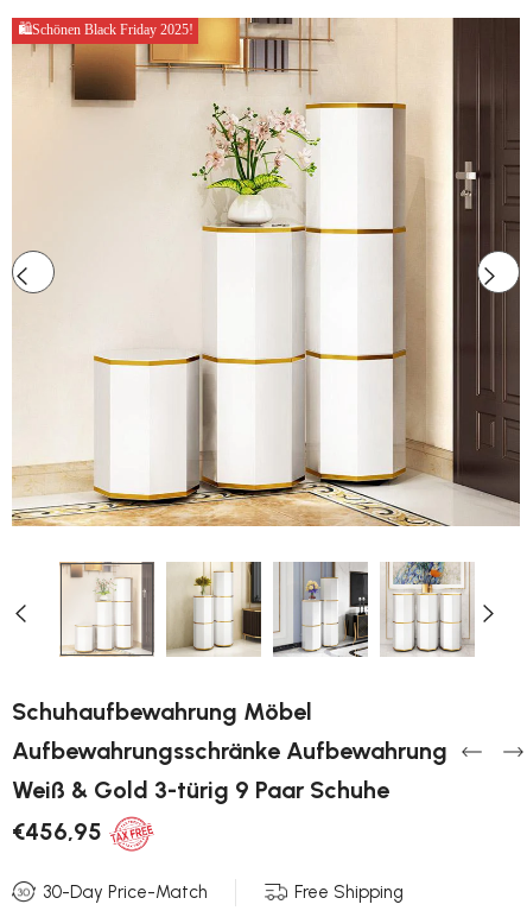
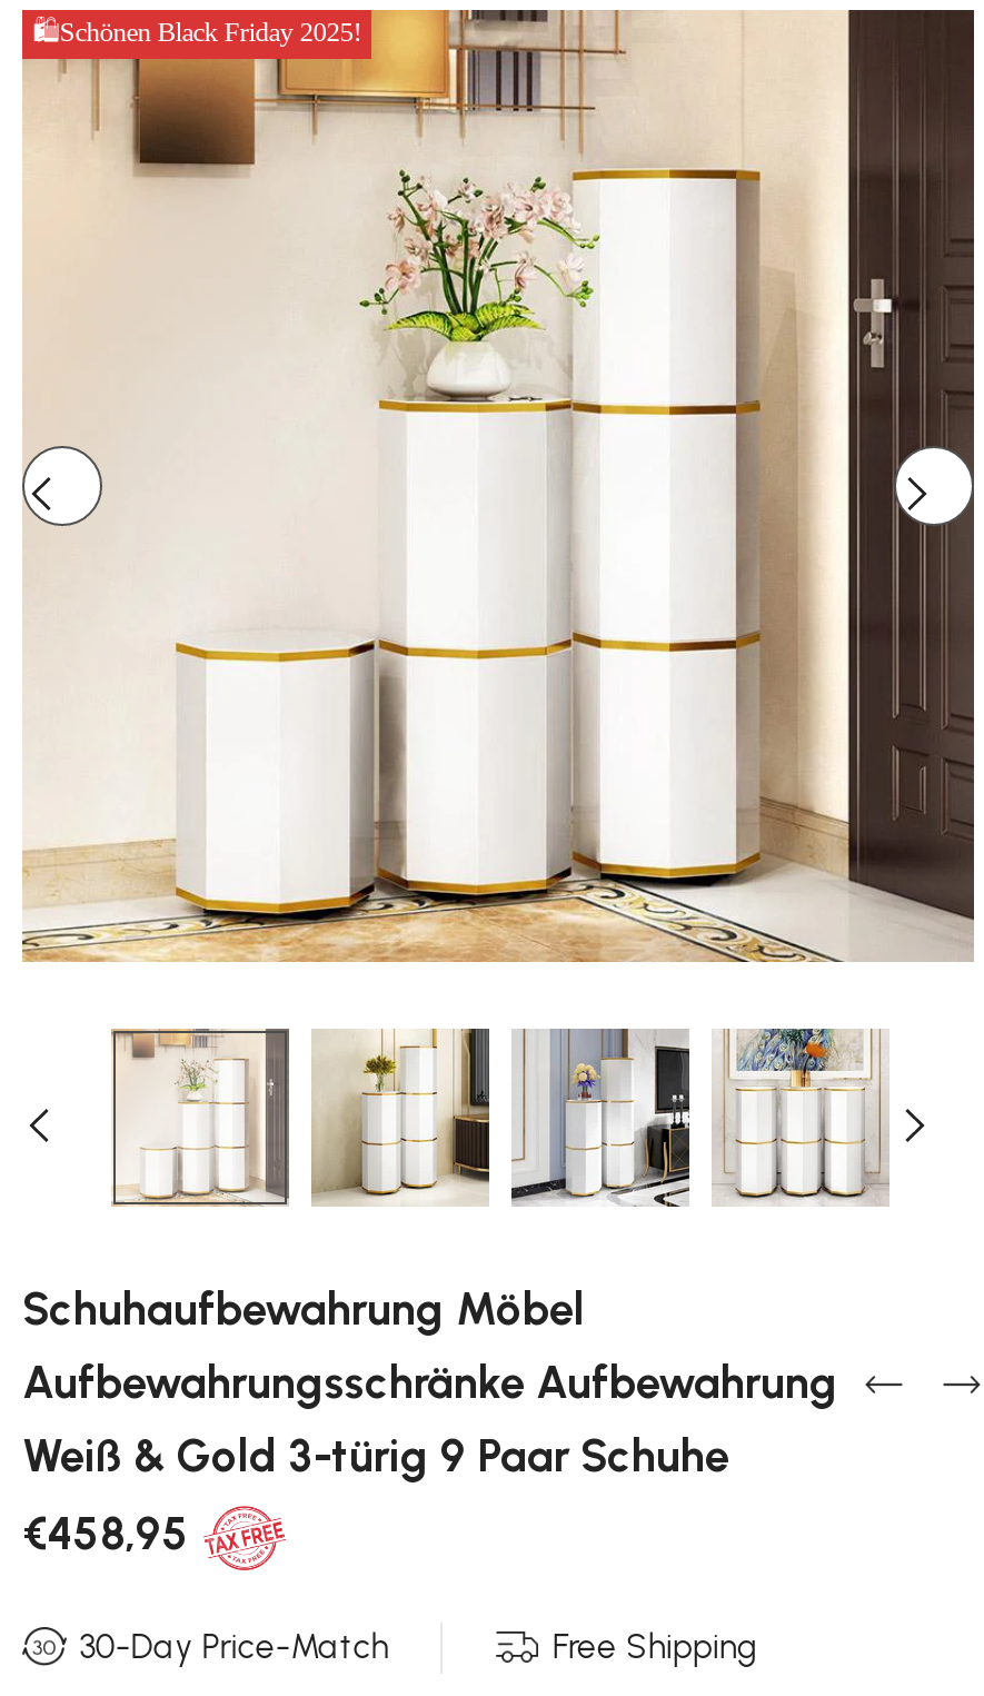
[12,817,102,846] €456,95 -> [22,1507,189,1560] €458,95

